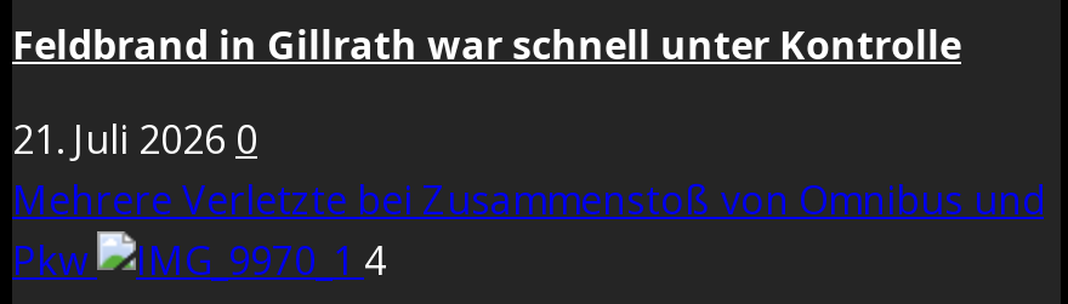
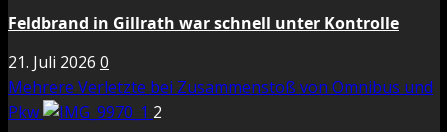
[364,234,386,287] 4 -> [153,101,162,123] 2

